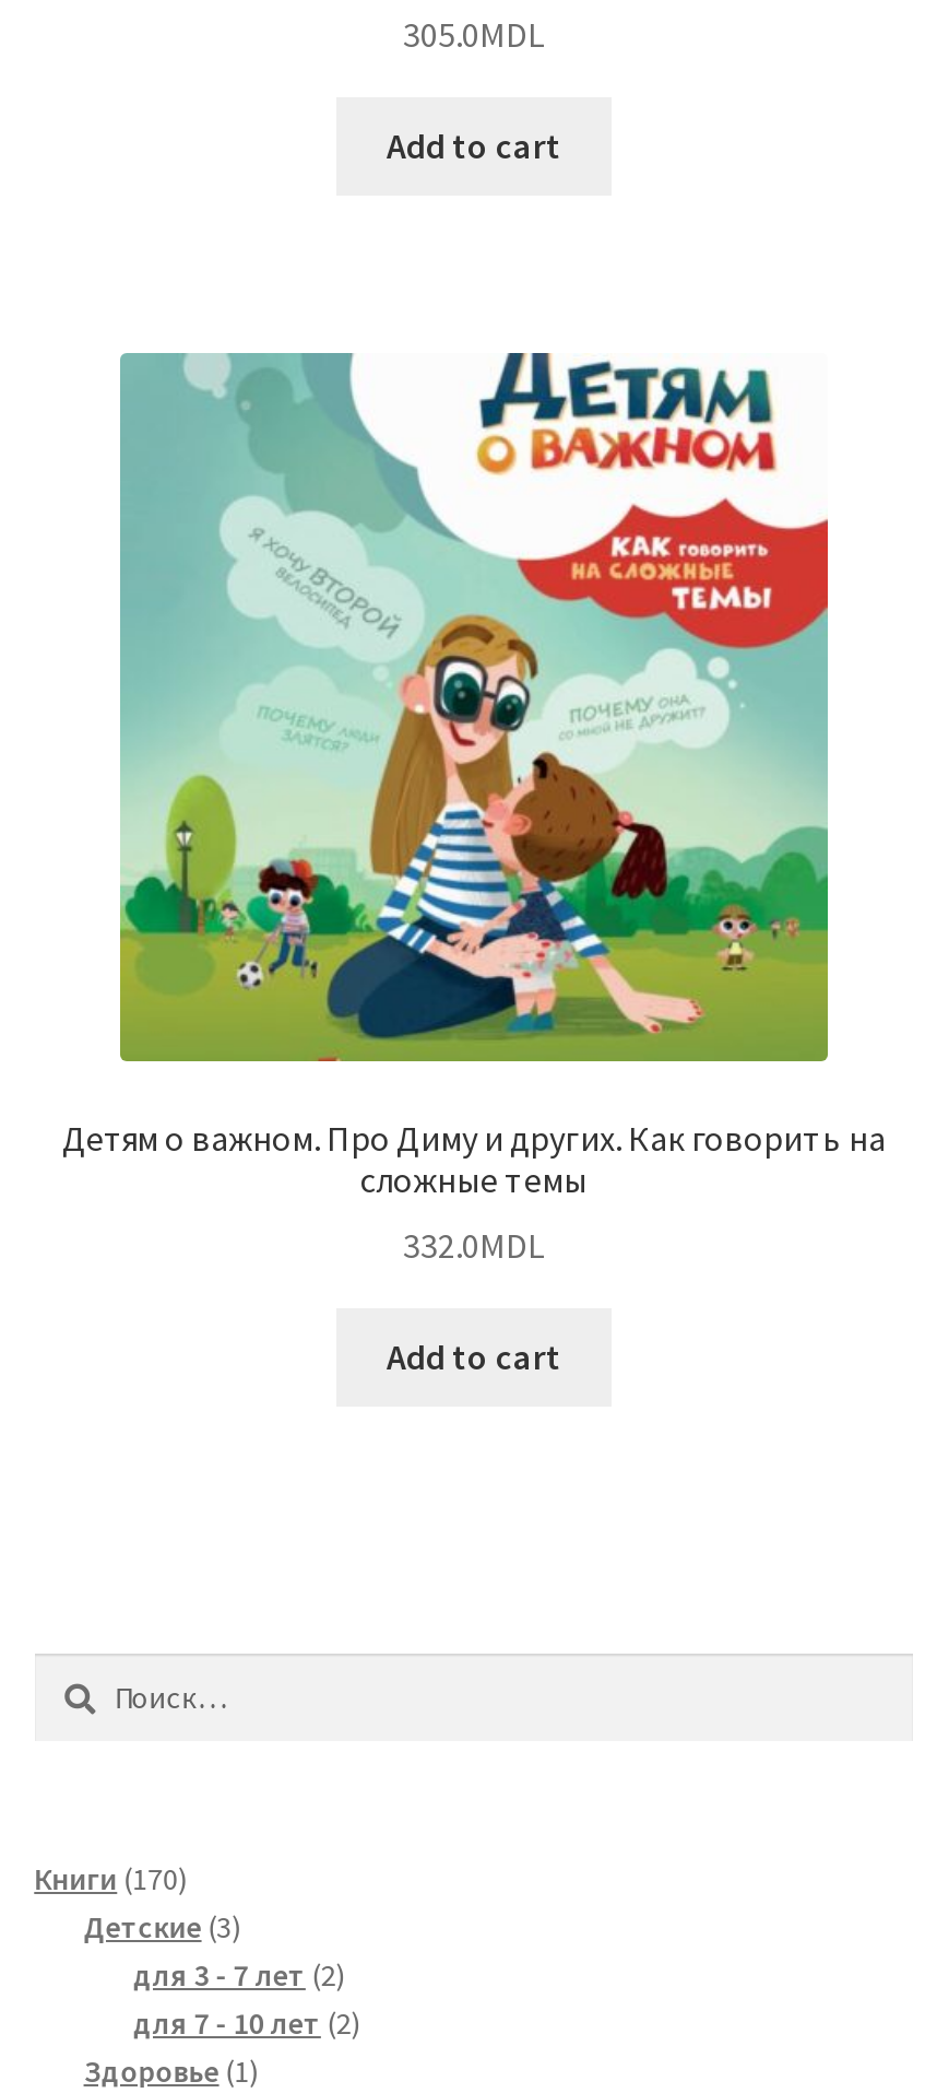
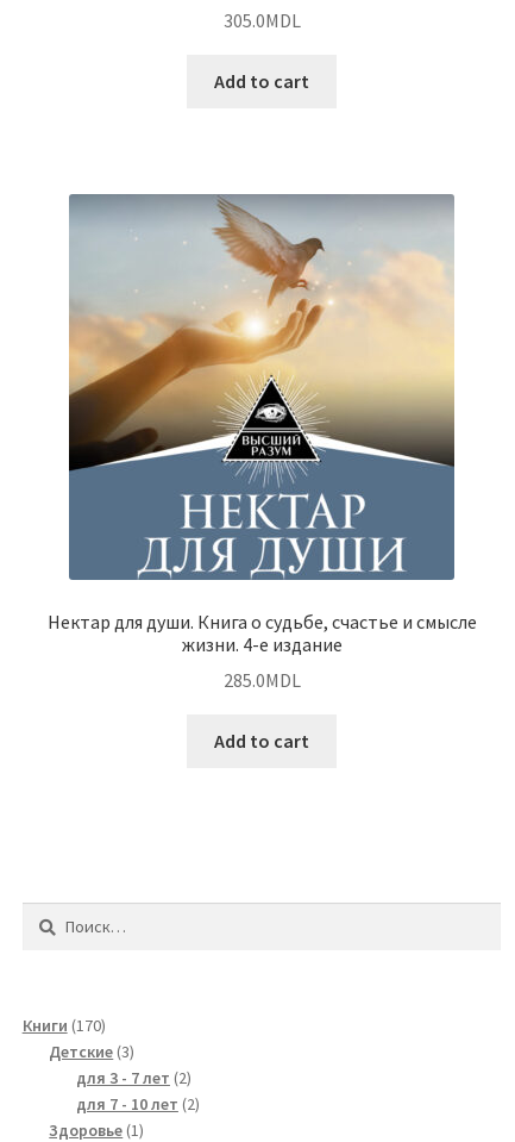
[62,353,886,1200] [image] | Детям о важном. Про Диму и других. Как говорить на | сложные темы -> [47,193,476,656] [image] | Нектар для души. Книга о судьбе, счастье и смысле | жизни. 4-е издание
[403,1223,545,1267] 332.0MDL -> [223,668,300,692] 285.0MDL

